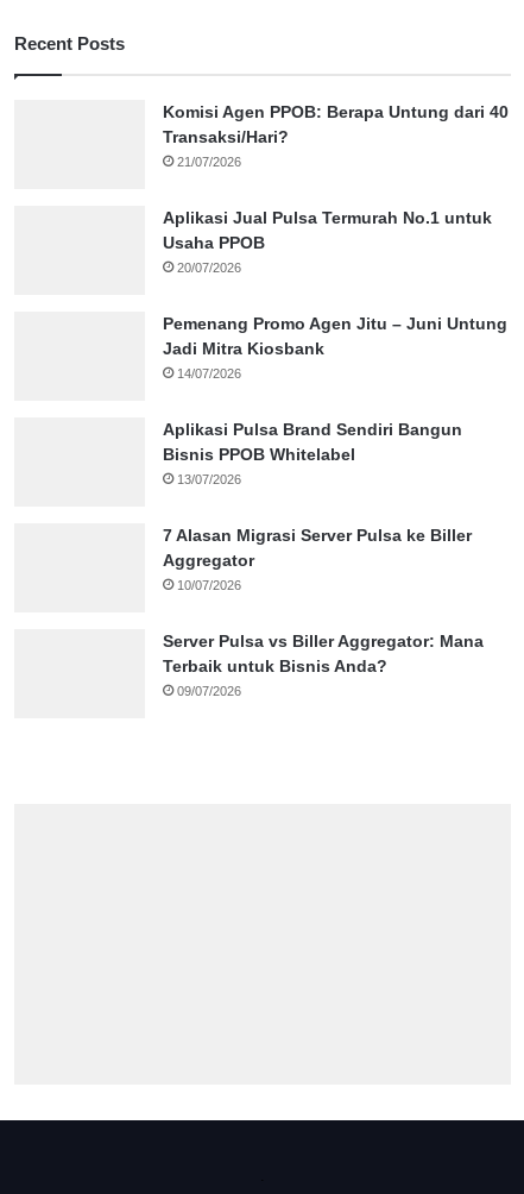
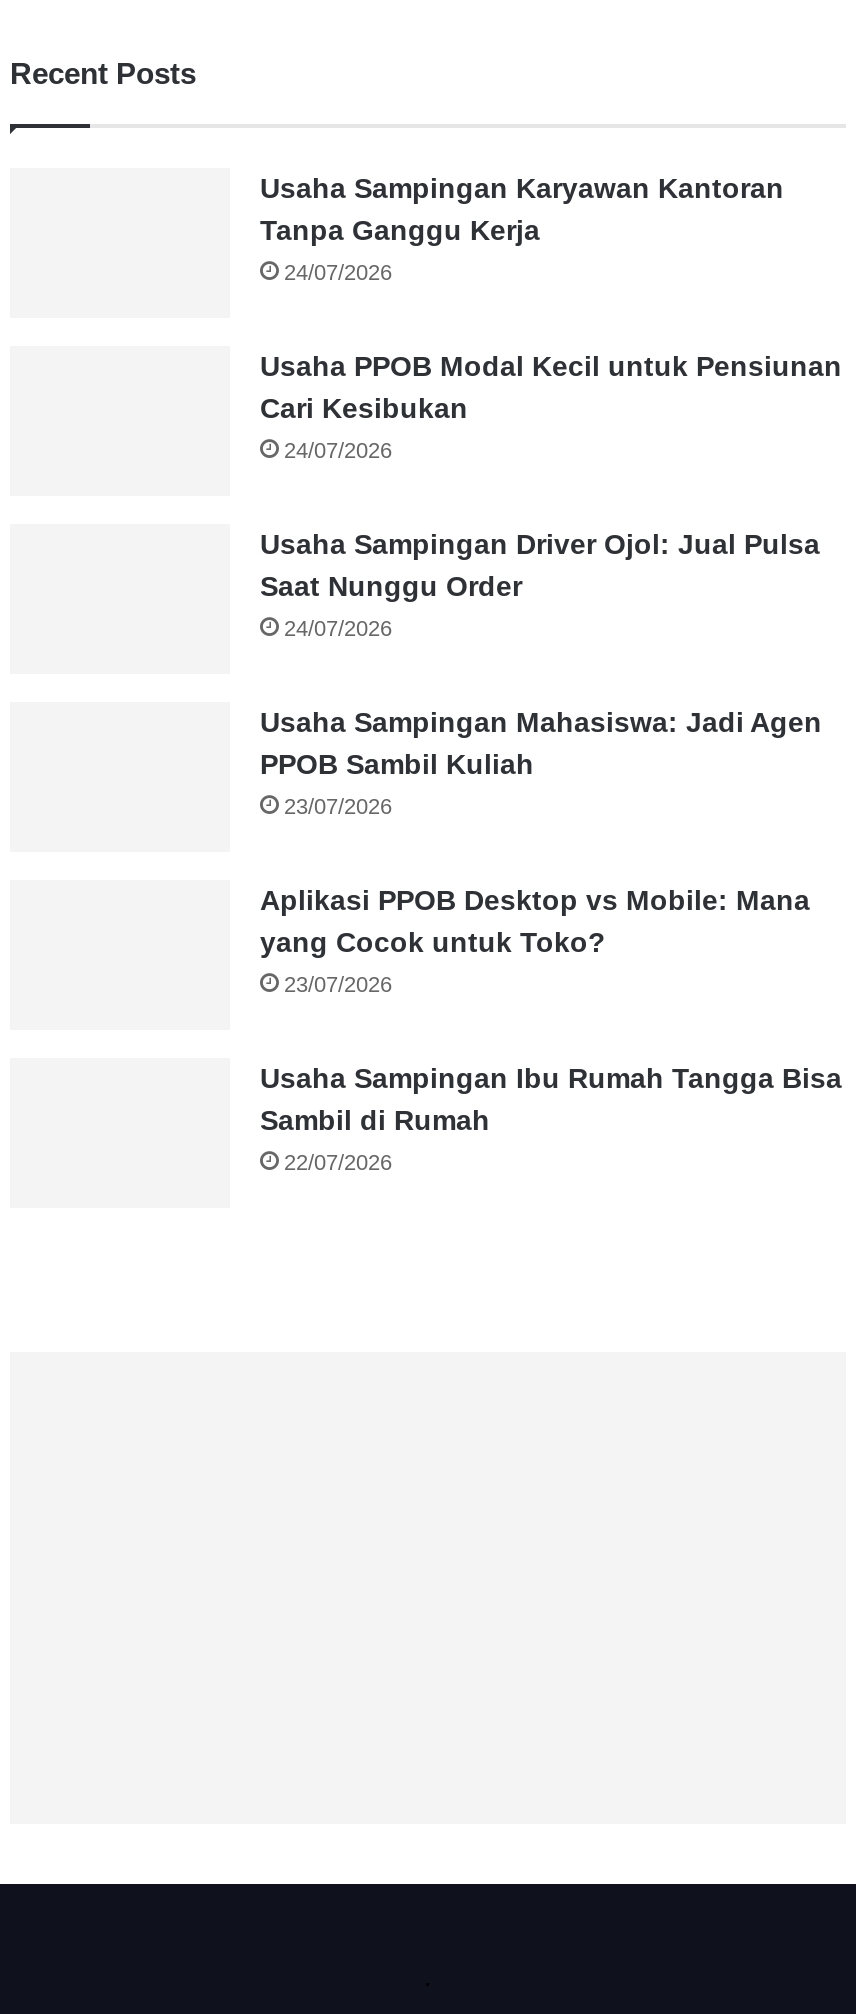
[163,102,509,169] Komisi Agen PPOB: Berapa Untung dari 40 | Transaksi/Hari? | 21/07/2026 -> [260,172,784,284] Usaha Sampingan Karyawan Kantoran | Tanpa Ganggu Kerja | 24/07/2026
[163,208,492,274] Aplikasi Jual Pulsa Termurah No.1 untuk | Usaha PPOB | 20/07/2026 -> [260,350,842,462] Usaha PPOB Modal Kecil untuk Pensiunan | Cari Kesibukan | 24/07/2026
[163,314,507,380] Pemenang Promo Agen Jitu – Juni Untung | Jadi Mitra Kiosbank | 14/07/2026 -> [260,528,820,640] Usaha Sampingan Driver Ojol: Jual Pulsa | Saat Nunggu Order | 24/07/2026
[163,420,462,486] Aplikasi Pulsa Brand Sendiri Bangun | Bisnis PPOB Whitelabel | 13/07/2026 -> [260,706,822,818] Usaha Sampingan Mahasiswa: Jadi Agen | PPOB Sambil Kuliah | 23/07/2026
[163,525,472,592] 7 Alasan Migrasi Server Pulsa ke Biller | Aggregator | 10/07/2026 -> [260,884,810,996] Aplikasi PPOB Desktop vs Mobile: Mana | yang Cocok untuk Toko? | 23/07/2026
[163,631,484,698] Server Pulsa vs Biller Aggregator: Mana | Terbaik untuk Bisnis Anda? | 09/07/2026 -> [260,1062,842,1174] Usaha Sampingan Ibu Rumah Tangga Bisa | Sambil di Rumah | 22/07/2026

